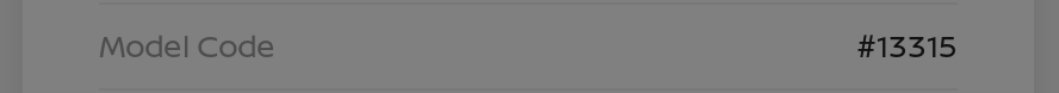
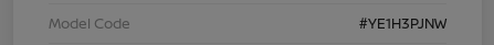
[857,24,958,67] #13315 -> [359,13,446,33] #YE1H3PJNW

